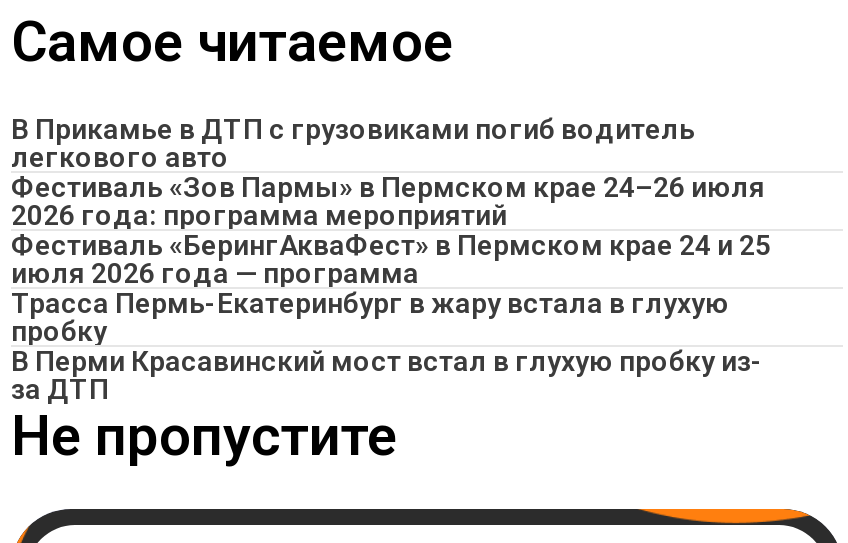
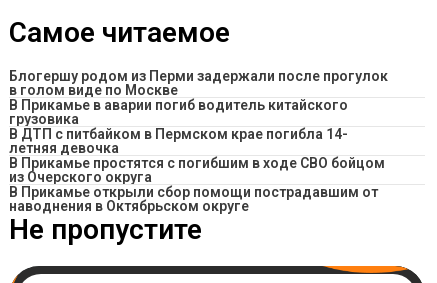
[11,113,771,405] В Прикамье в ДТП с грузовиками погиб водитель | легкового авто | Фестиваль «Зов Пармы» в Пермском крае 24–26 июля | 2026 года: программа мероприятий | Фестиваль «БерингАкваФест» в Пермском крае 24 и 25 | июля 2026 года — программа | Трасса Пермь-Екатеринбург в жару встала в глухую | пробку | В Перми Красавинский мост встал в глухую пробку из- | за ДТП -> [9,68,388,214] Блогершу родом из Перми задержали после прогулок | в голом виде по Москве | В Прикамье в аварии погиб водитель китайского | грузовика | В ДТП с питбайком в Пермском крае погибла 14- | летняя девочка | В Прикамье простятся с погибшим в ходе СВО бойцом | из Очерского округа | В Прикамье открыли сбор помощи пострадавшим от | наводнения в Октябрьском округе

